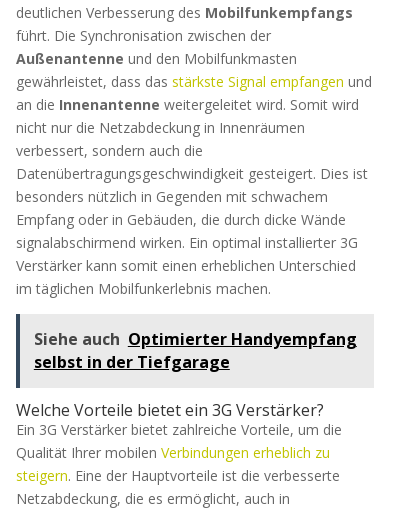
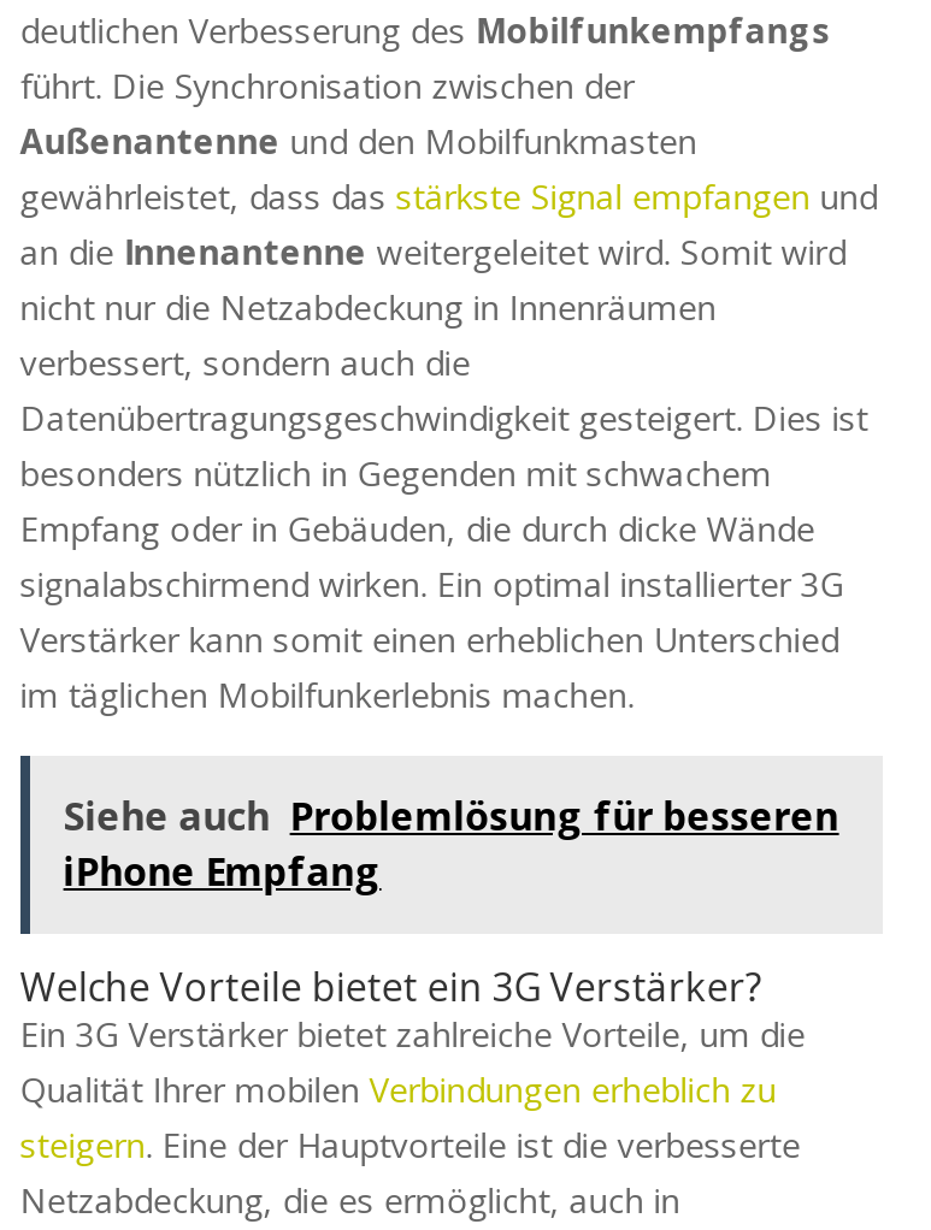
[34,328,357,373] Siehe auch Optimierter Handyempfang | selbst in der Tiefgarage -> [63,789,839,897] Siehe auch Problemlösung für besseren | iPhone Empfang

